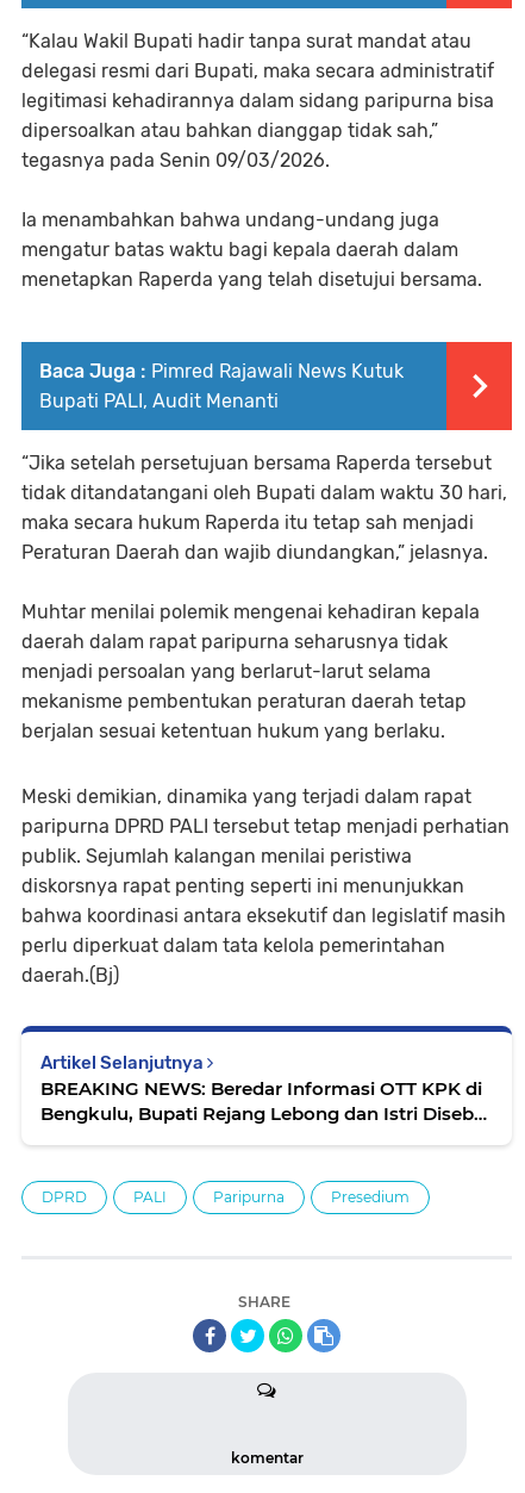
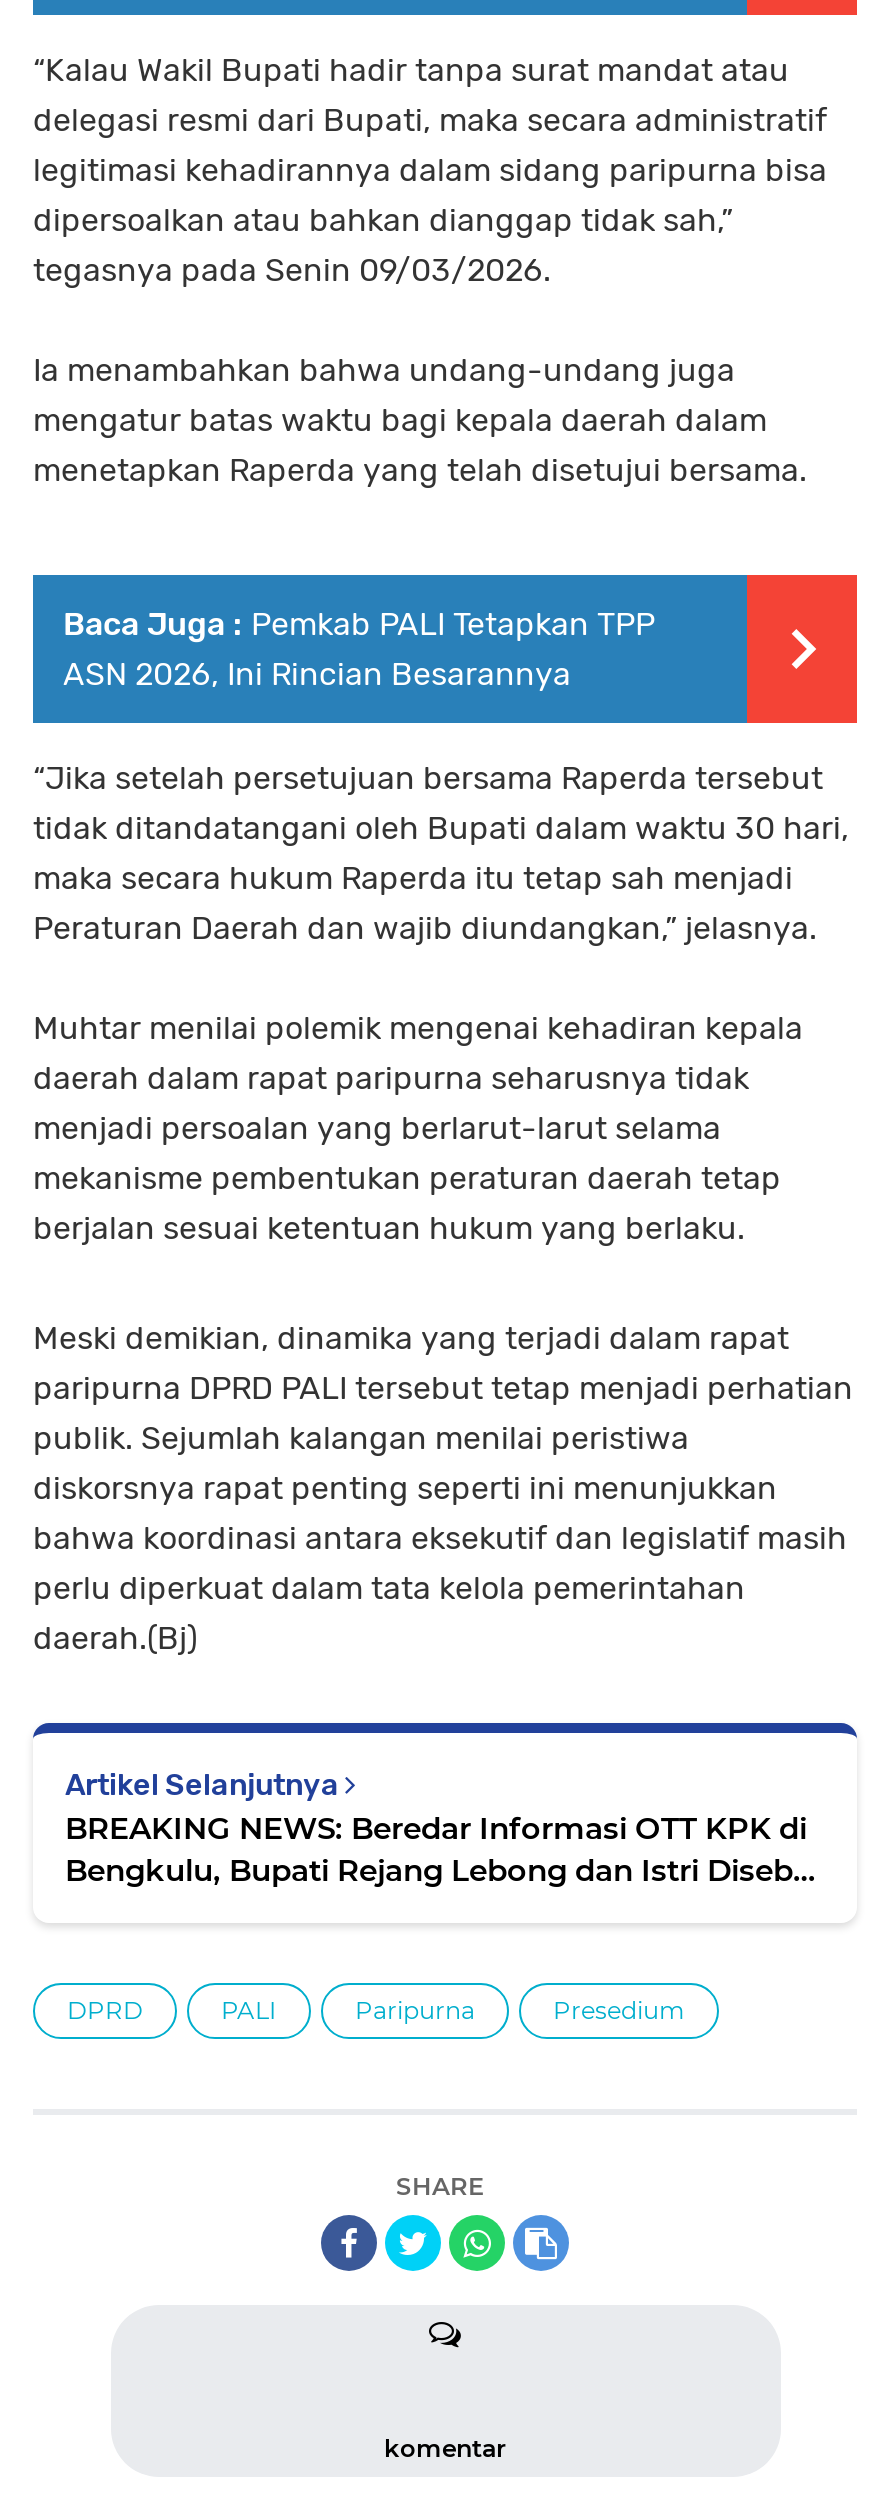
[39,360,404,412] Baca Juga : Pimred Rajawali News Kutuk | Bupati PALI, Audit Menanti -> [63,605,655,693] Baca Juga : Pemkab PALI Tetapkan TPP | ASN 2026, Ini Rincian Besarannya

